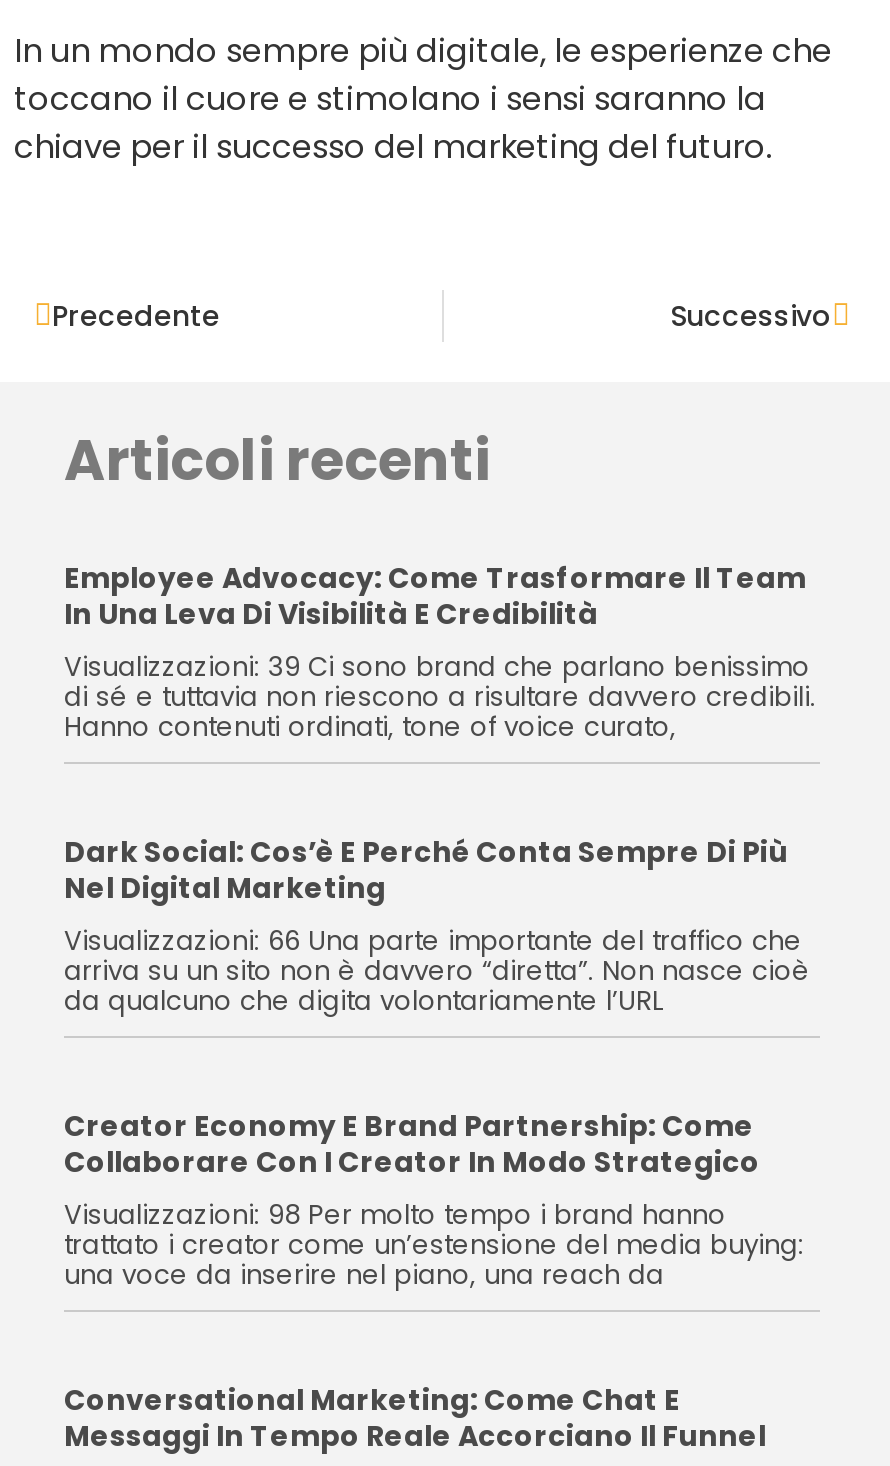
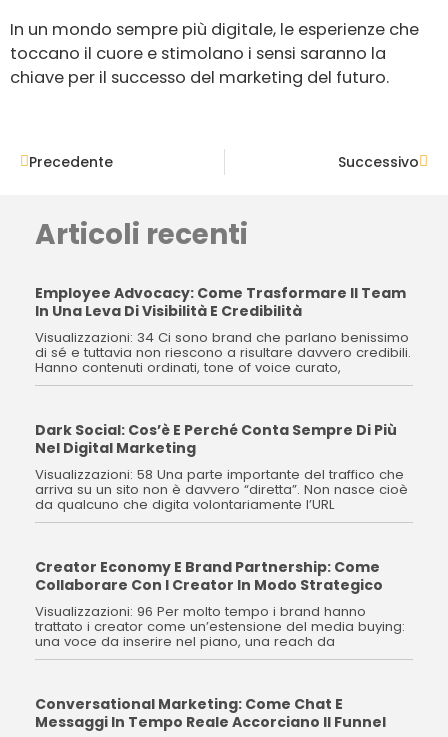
[64,648,810,686] Visualizzazioni: 39 Ci sono brand che parlano benissimo -> [35,328,409,347] Visualizzazioni: 34 Ci sono brand che parlano benissimo
[64,922,802,960] Visualizzazioni: 66 Una parte importante del traffico che -> [35,465,404,484] Visualizzazioni: 58 Una parte importante del traffico che
[64,1196,726,1234] Visualizzazioni: 98 Per molto tempo i brand hanno -> [35,602,366,621] Visualizzazioni: 96 Per molto tempo i brand hanno

